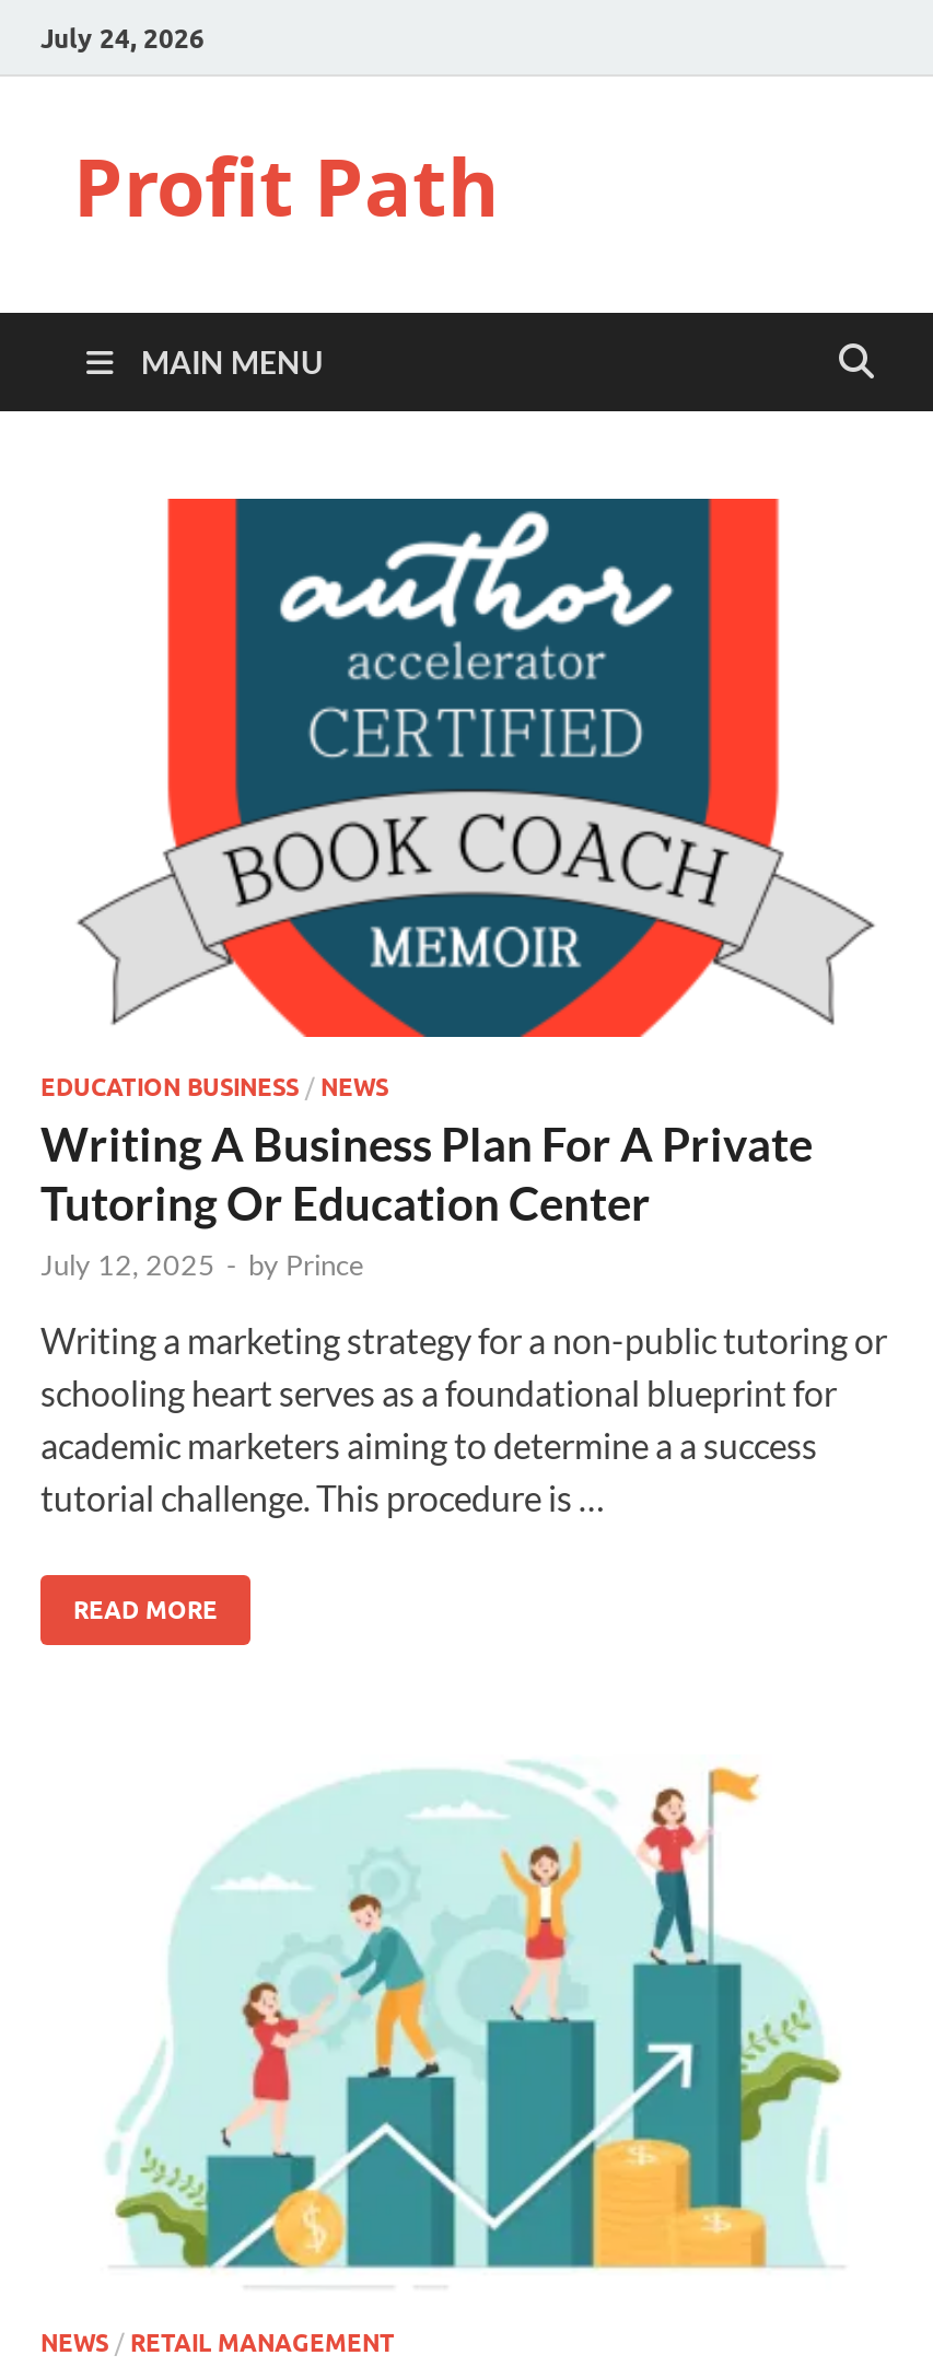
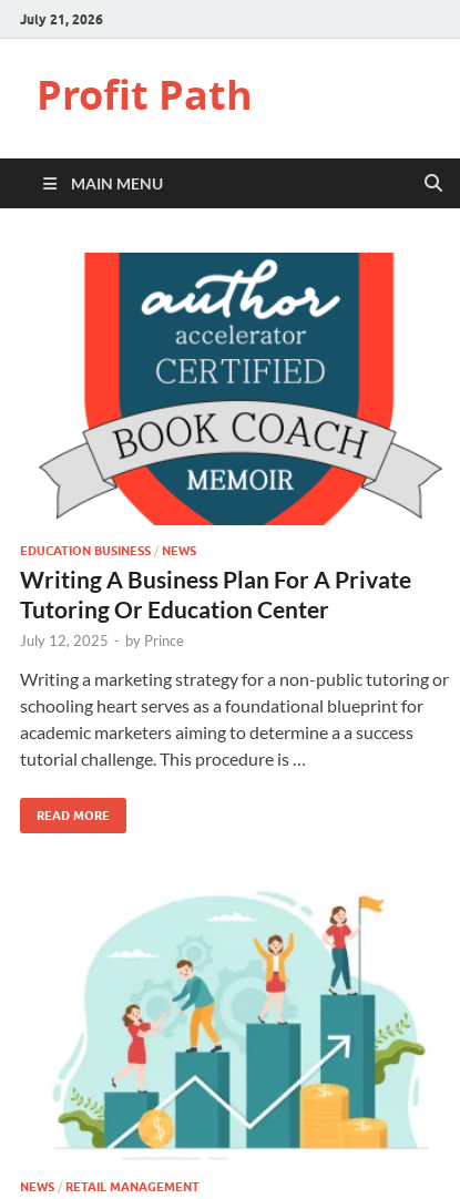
[40,21,205,54] July 24, 2026 -> [20,11,103,27] July 21, 2026

